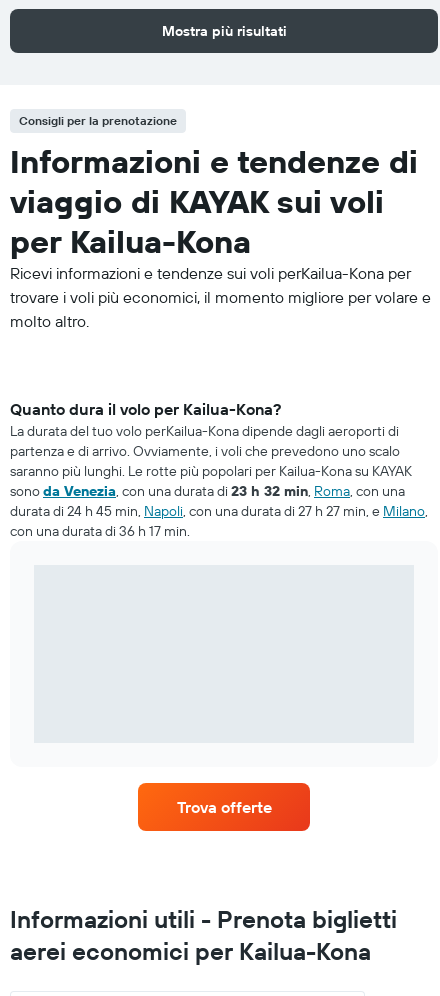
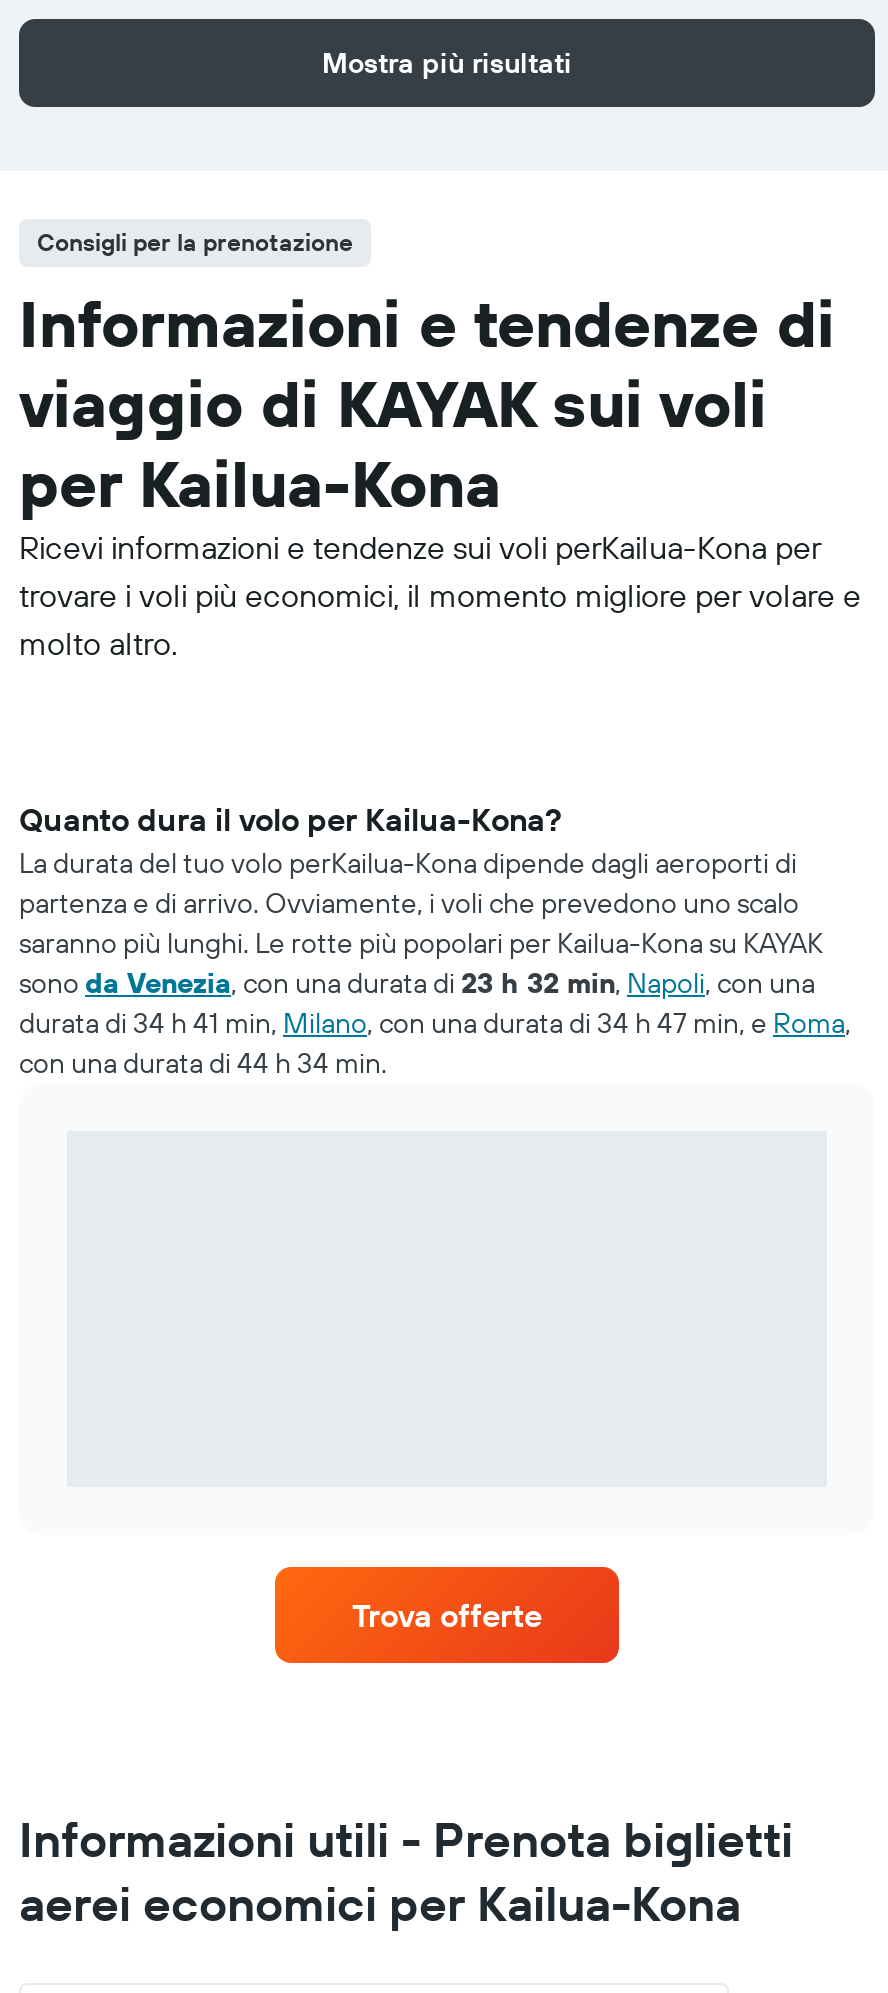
[10,482,405,500] sono da Venezia, con una durata di 23 h 32 min, Roma, con una -> [19,965,815,1001] sono da Venezia, con una durata di 23 h 32 min, Napoli, con una
[10,502,428,520] durata di 24 h 45 min, Napoli, con una durata di 27 h 27 min, e Milano, -> [19,1005,851,1041] durata di 34 h 41 min, Milano, con una durata di 34 h 47 min, e Roma,
[10,522,190,540] con una durata di 36 h 17 min. -> [19,1045,387,1081] con una durata di 44 h 34 min.

